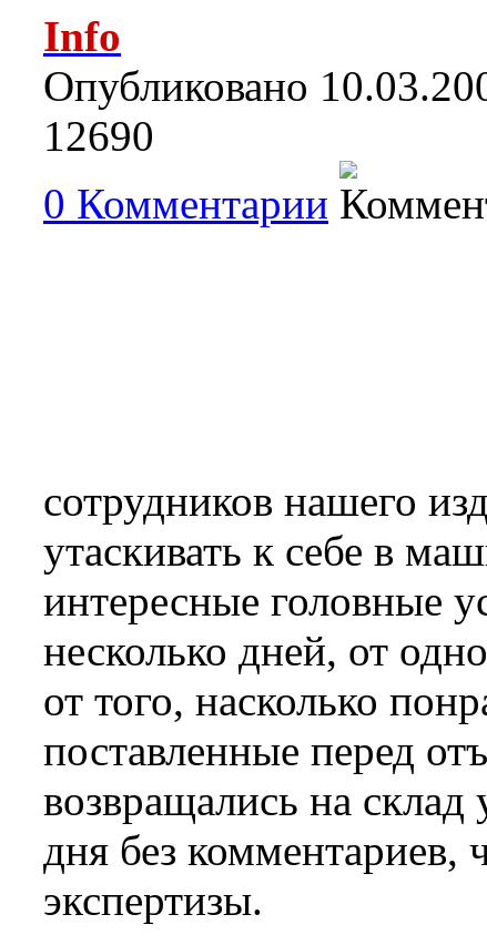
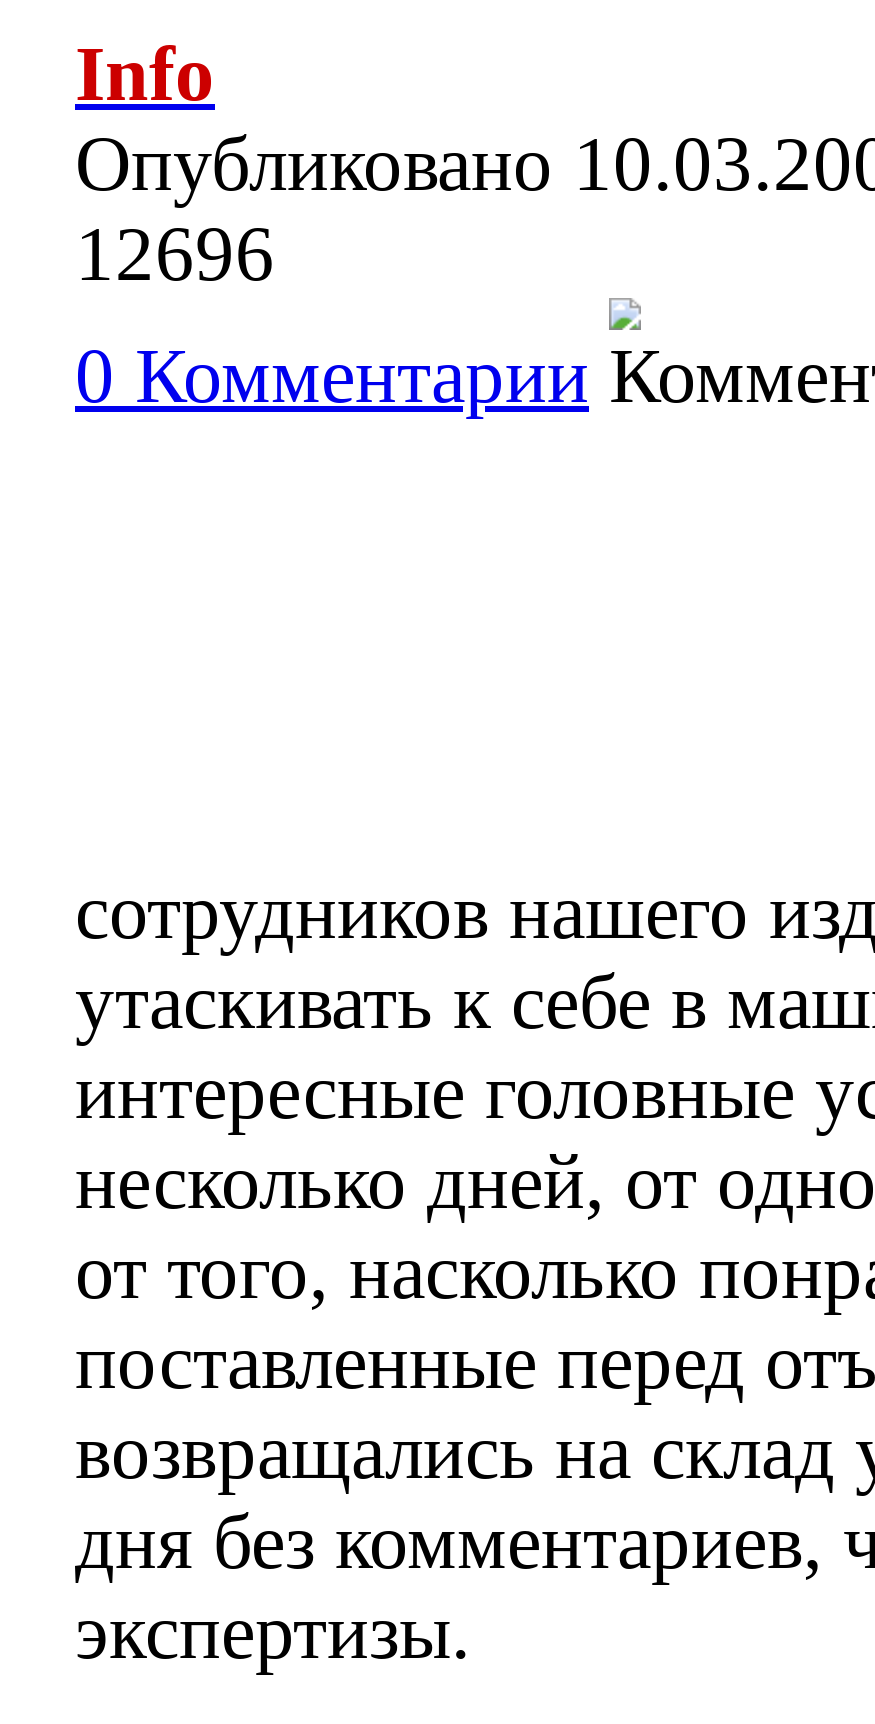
[43,112,176,160] 12690 -> [75,210,315,296] 12696

